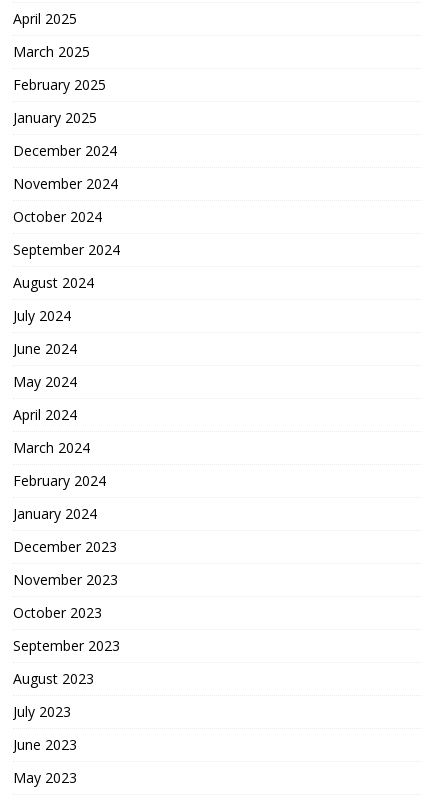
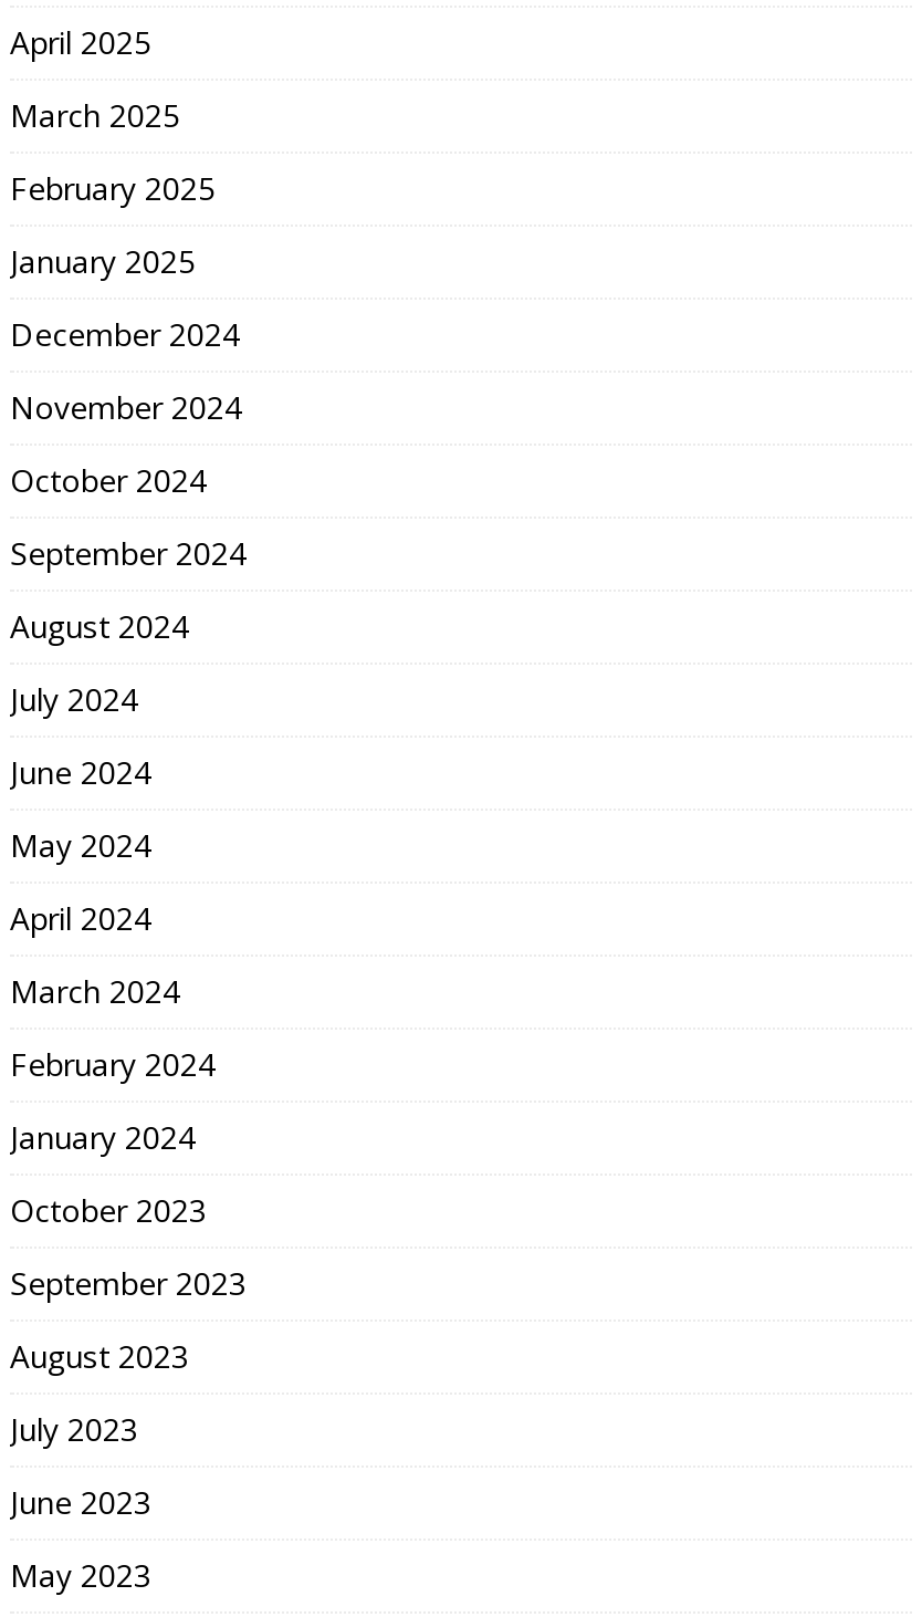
[13,537,118,589] December 2023 | November 2023 -> none

